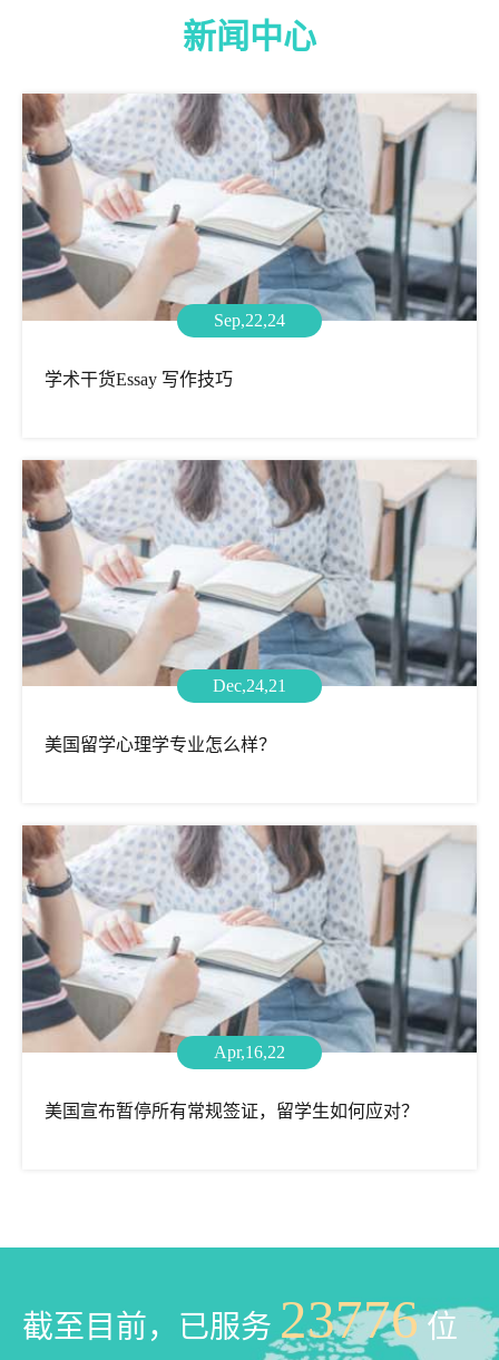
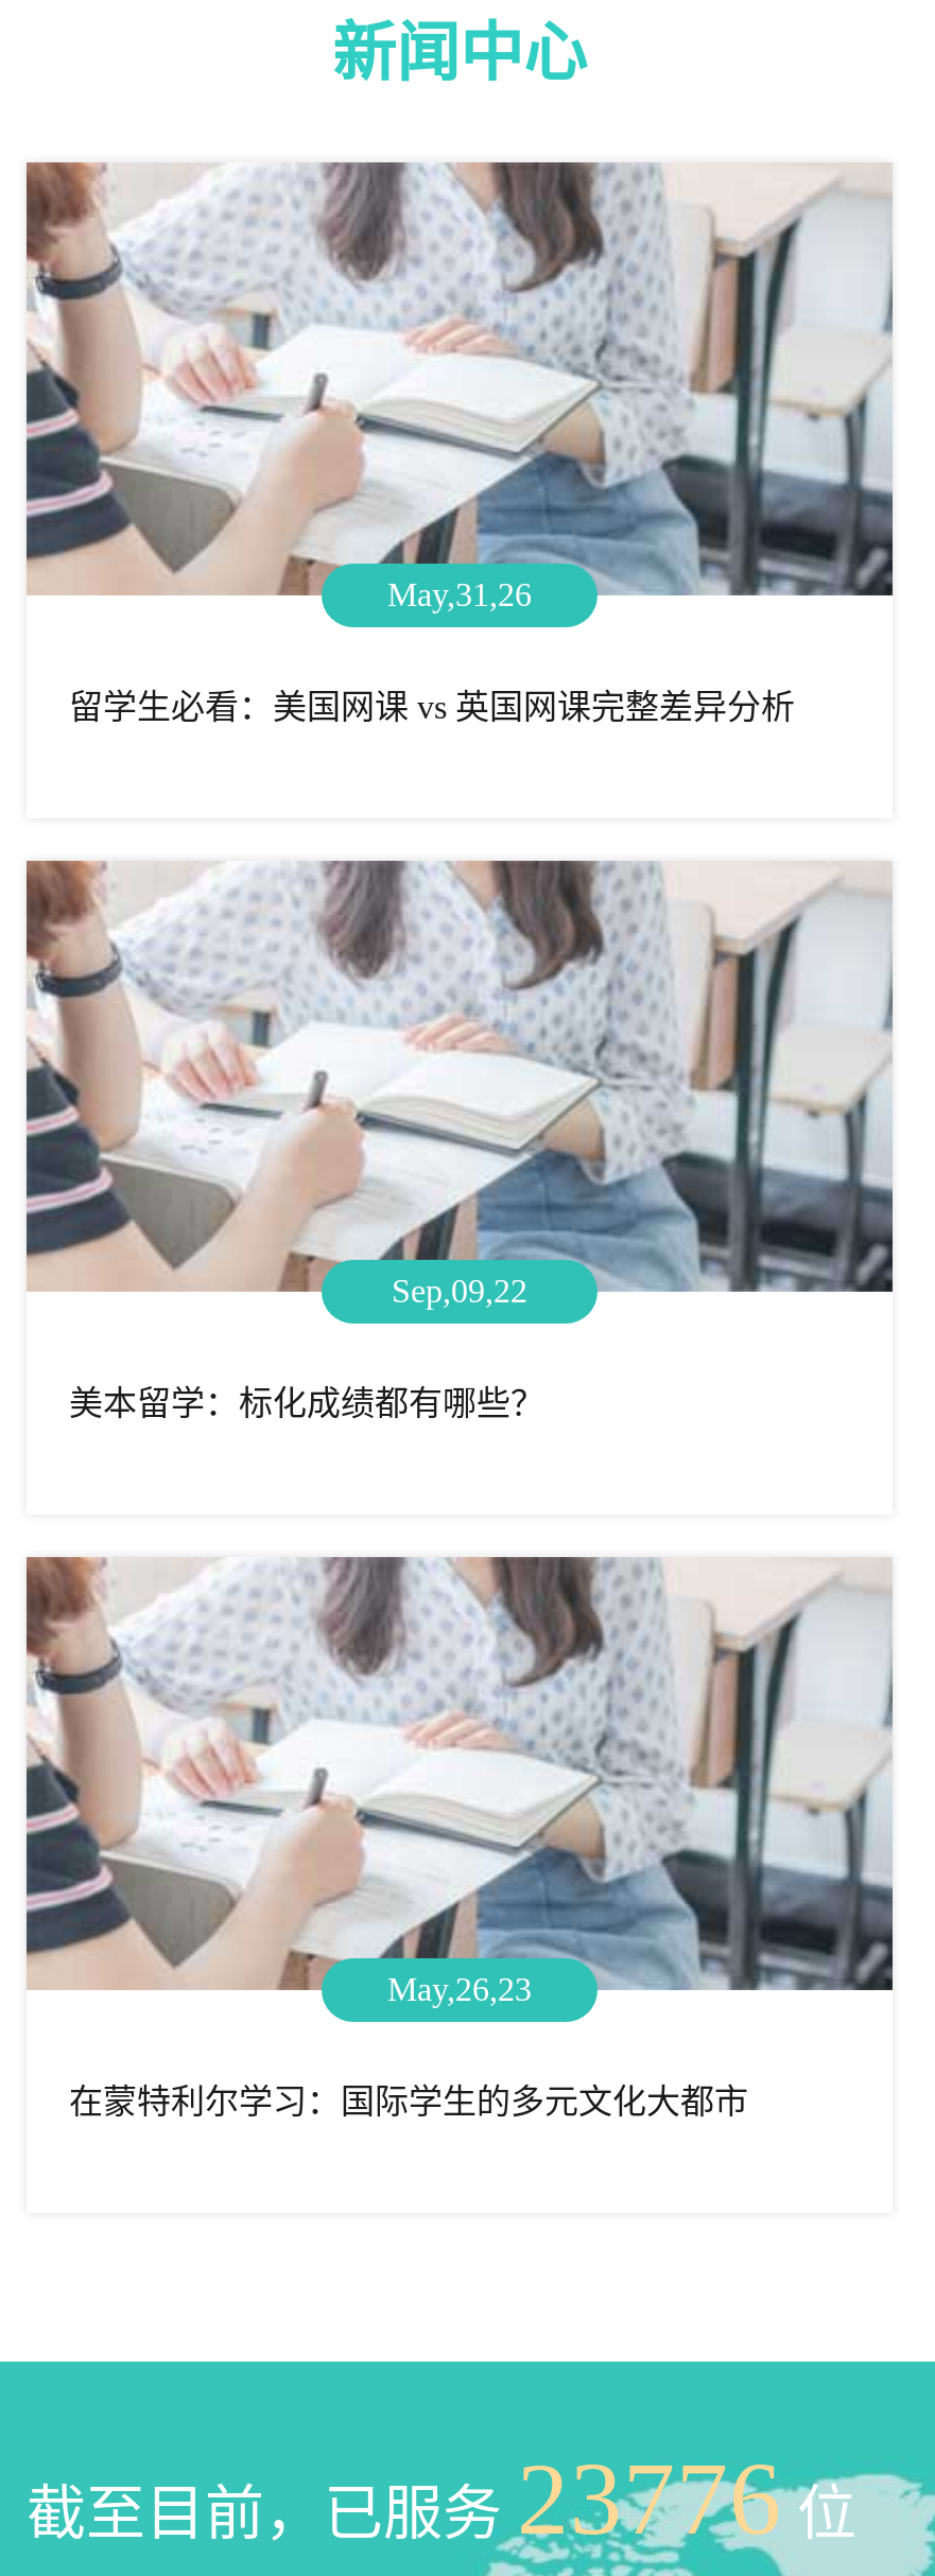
[214,311,285,330] Sep,22,24 -> [387,576,532,612] May,31,26
[45,370,233,389] 学术干货Essay 写作技巧 -> [69,689,795,725] 留学生必看：美国网课 vs 英国网课完整差异分析
[213,676,286,695] Dec,24,21 -> [392,1273,527,1309] Sep,09,22
[45,735,276,754] 美国留学心理学专业怎么样？ -> [69,1386,544,1422] 美本留学：标化成绩都有哪些？
[214,1042,285,1061] Apr,16,22 -> [387,1971,532,2007] May,26,23
[45,1101,419,1120] 美国宣布暂停所有常规签证，留学生如何应对？ -> [69,2083,748,2119] 在蒙特利尔学习：国际学生的多元文化大都市

